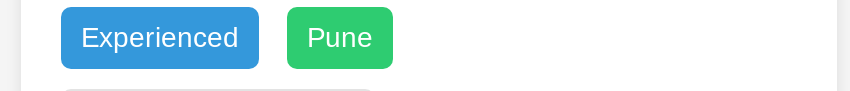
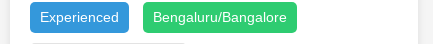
[307,21,373,53] Pune -> [153,9,287,25] Bengaluru/Bangalore

